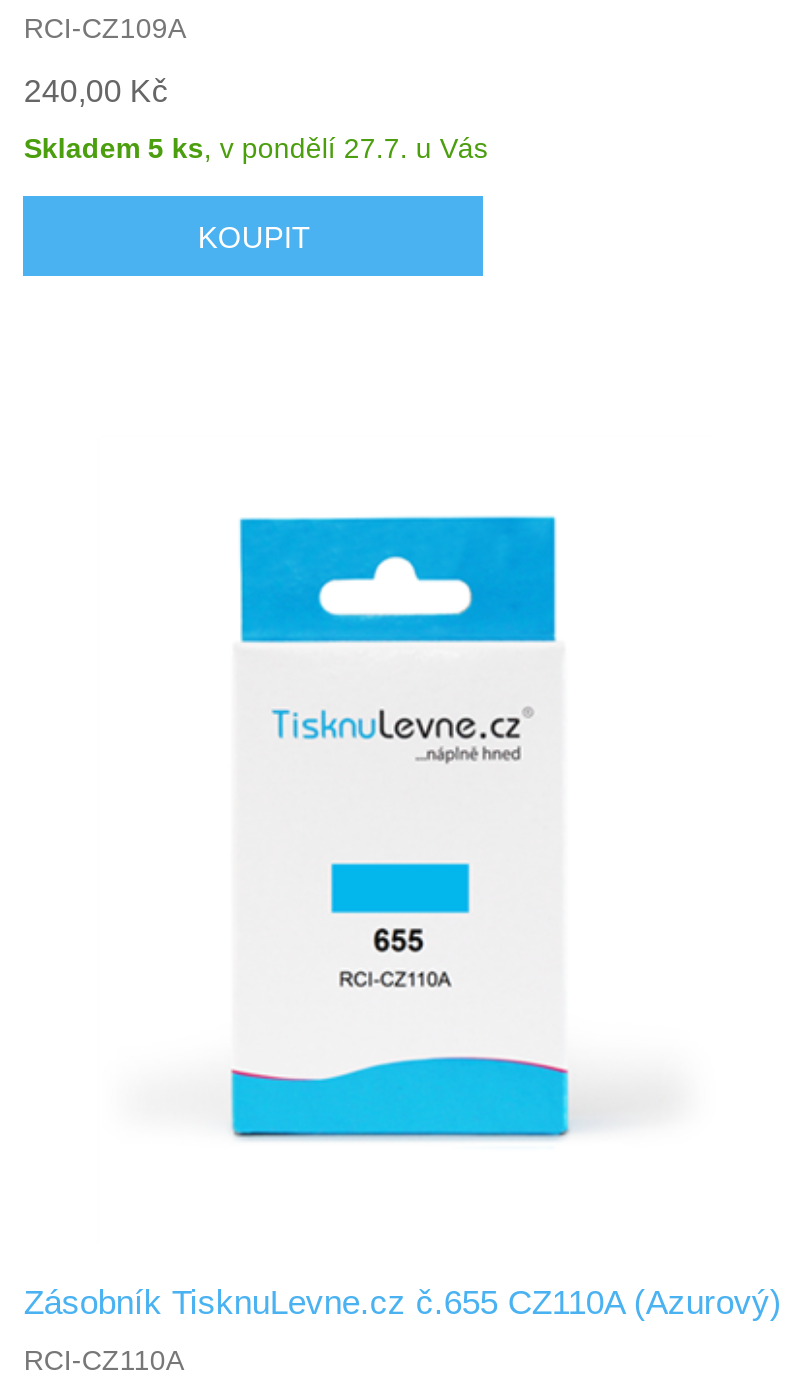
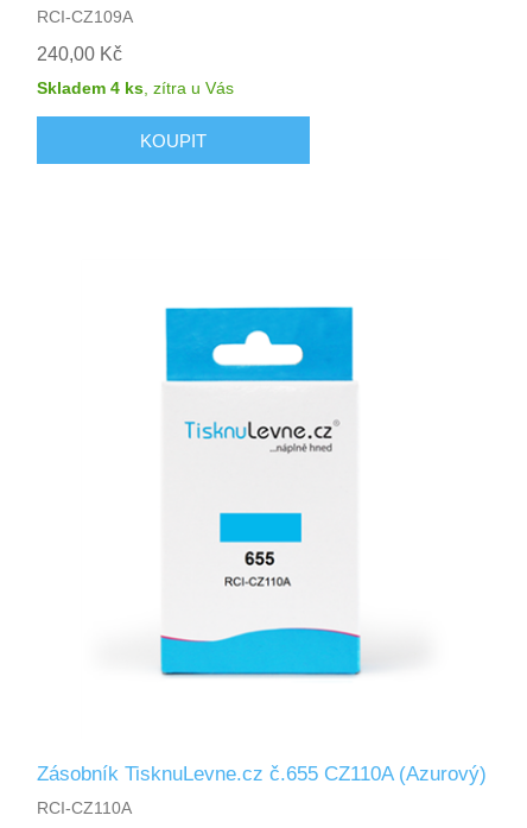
[24,133,488,165] Skladem 5 ks, v pondělí 27.7. u Vás -> [37,79,234,98] Skladem 4 ks, zítra u Vás

